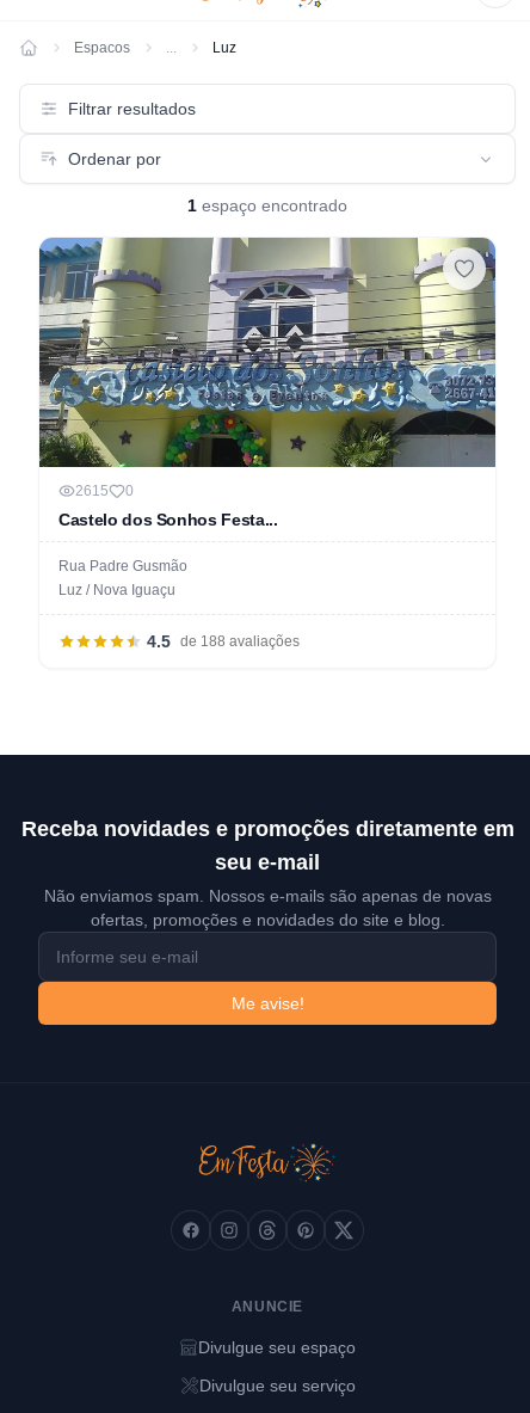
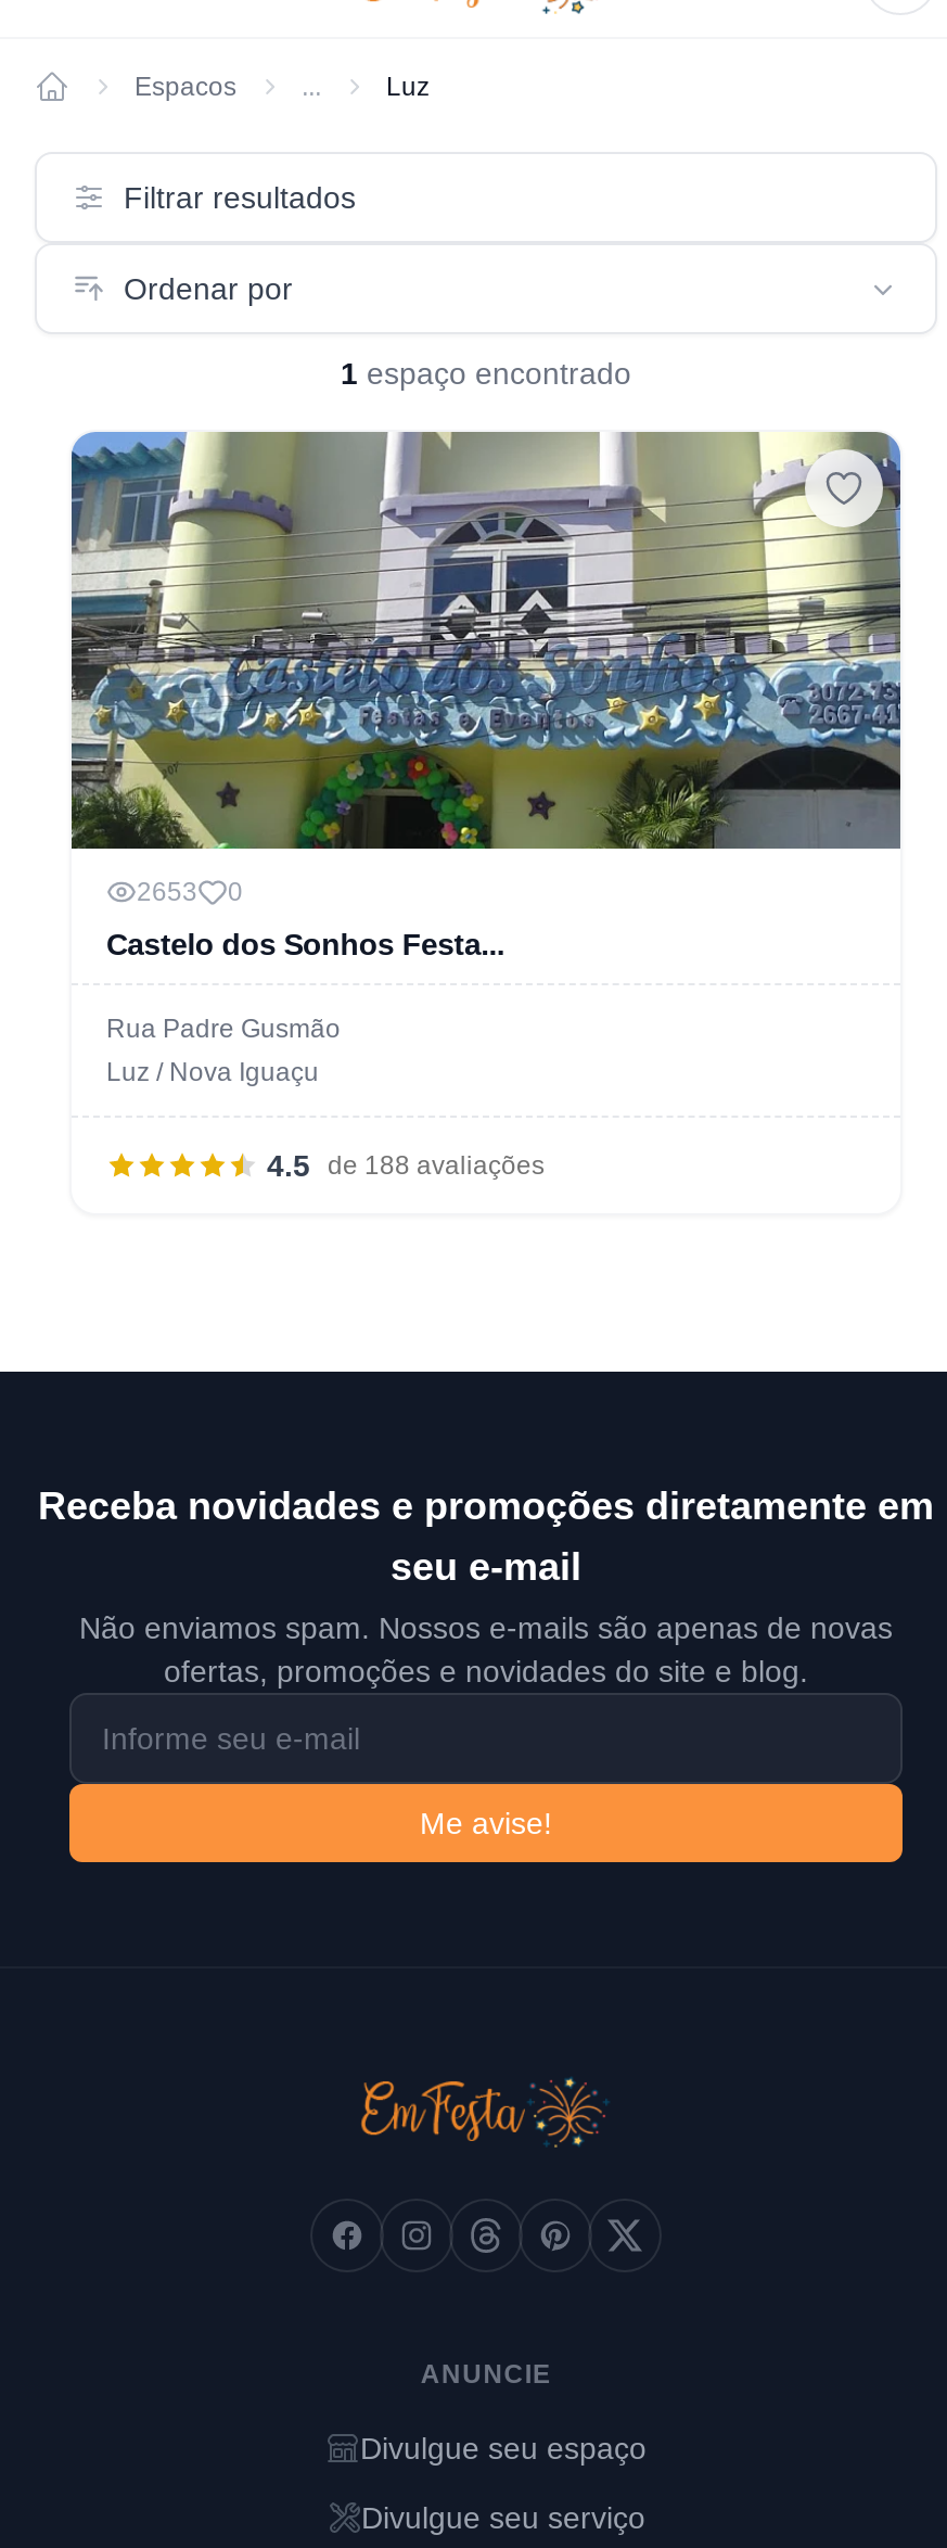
[75,483,134,499] 2615 0 -> [137,877,243,907] 2653 0

